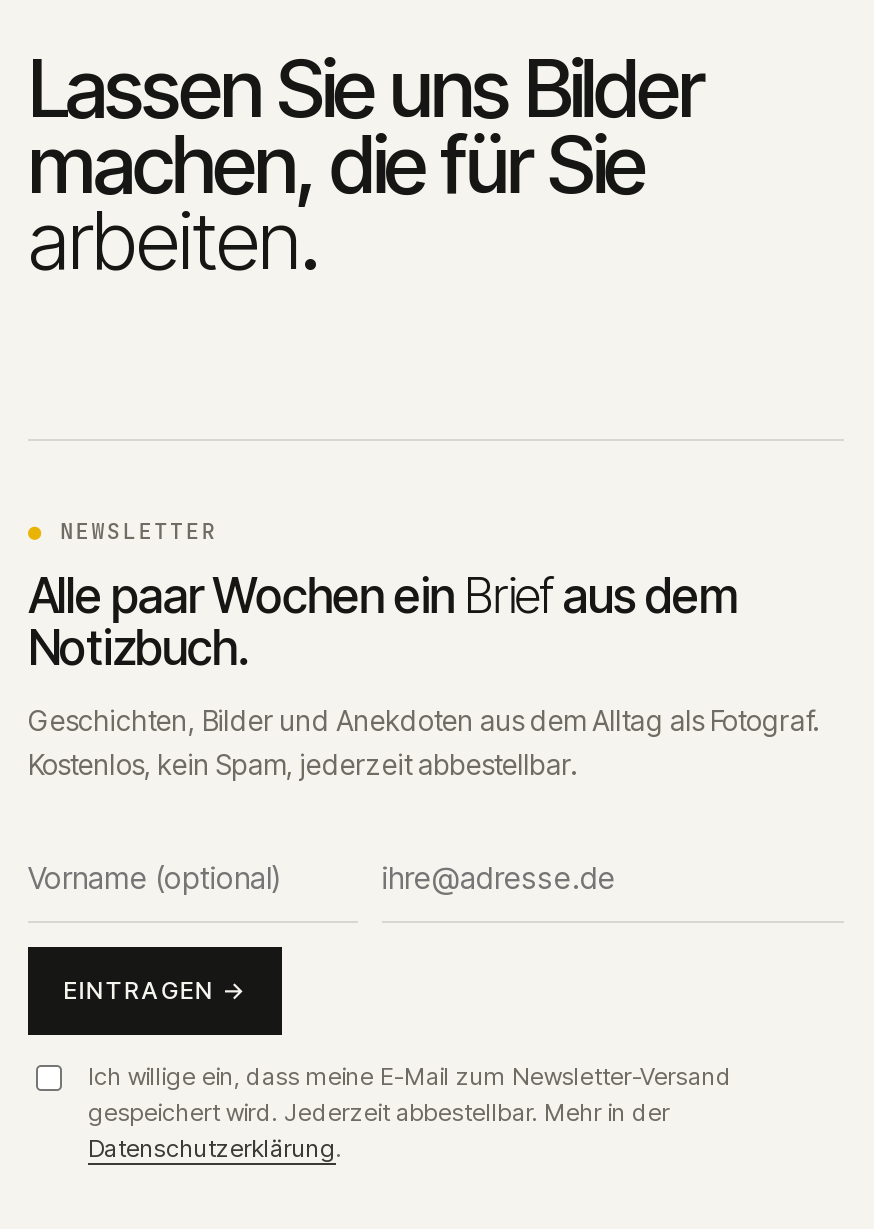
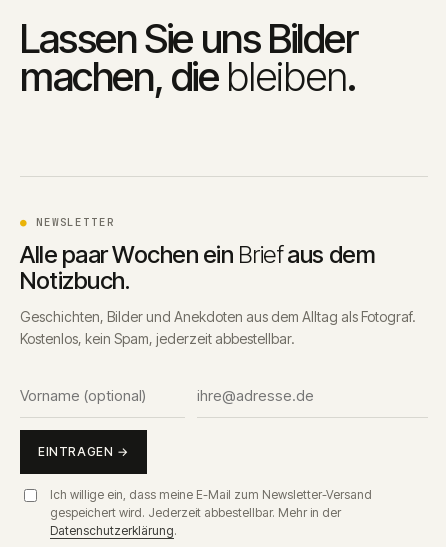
[28,115,645,289] machen, die für Sie | arbeiten. -> [20,52,356,101] machen, diebleiben.

